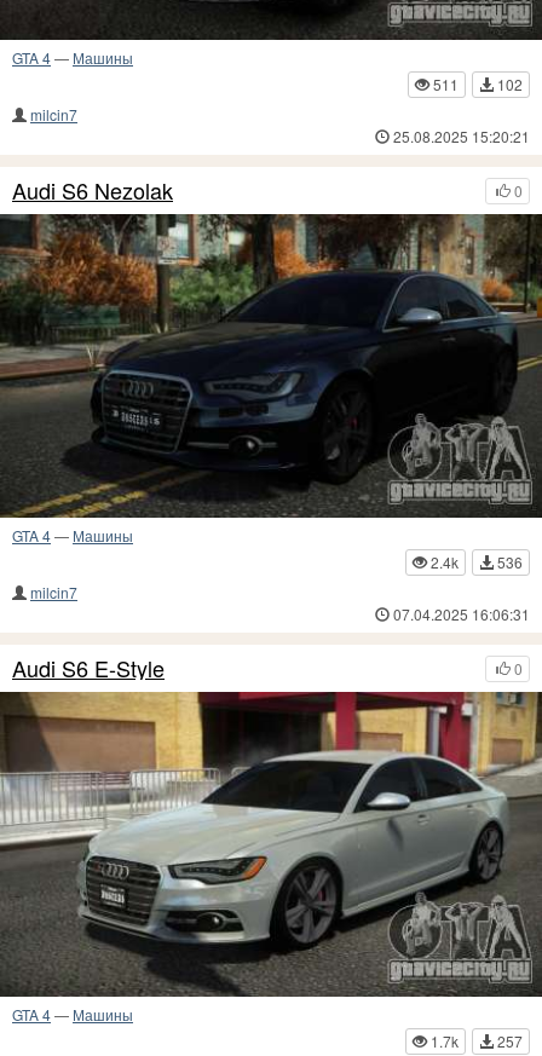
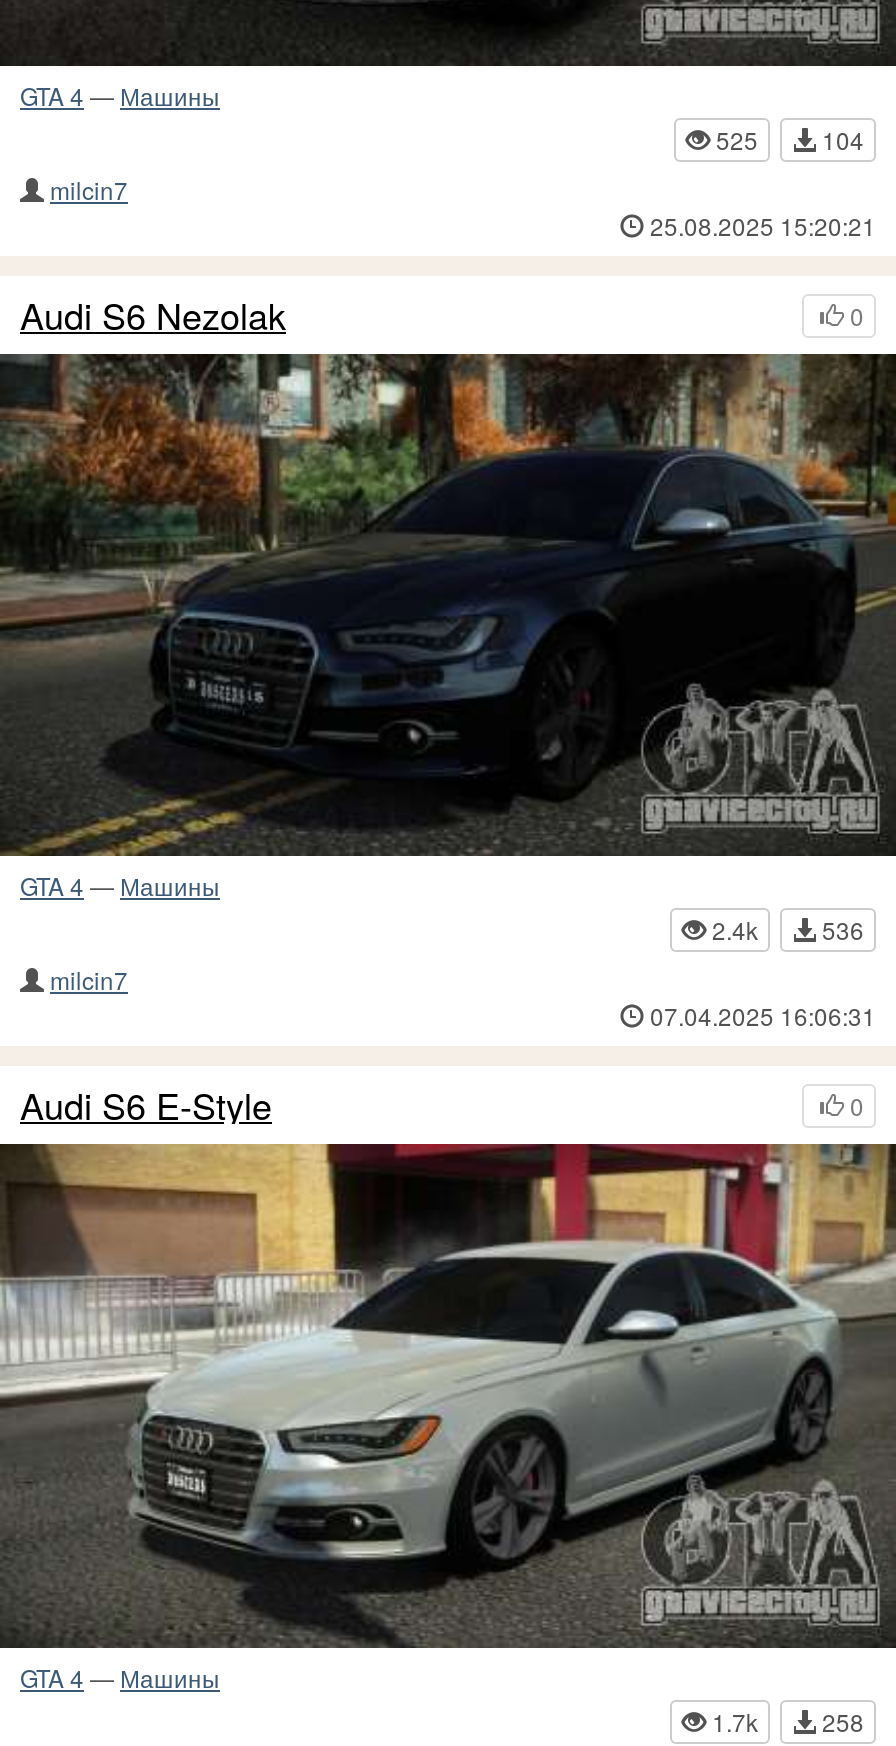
[433,73,459,94] 511 -> [716,121,758,155] 525
[497,73,523,94] 102 -> [822,121,864,155] 104
[431,1030,523,1051] 1.7k 257 -> [712,1704,864,1738] 1.7k 258

